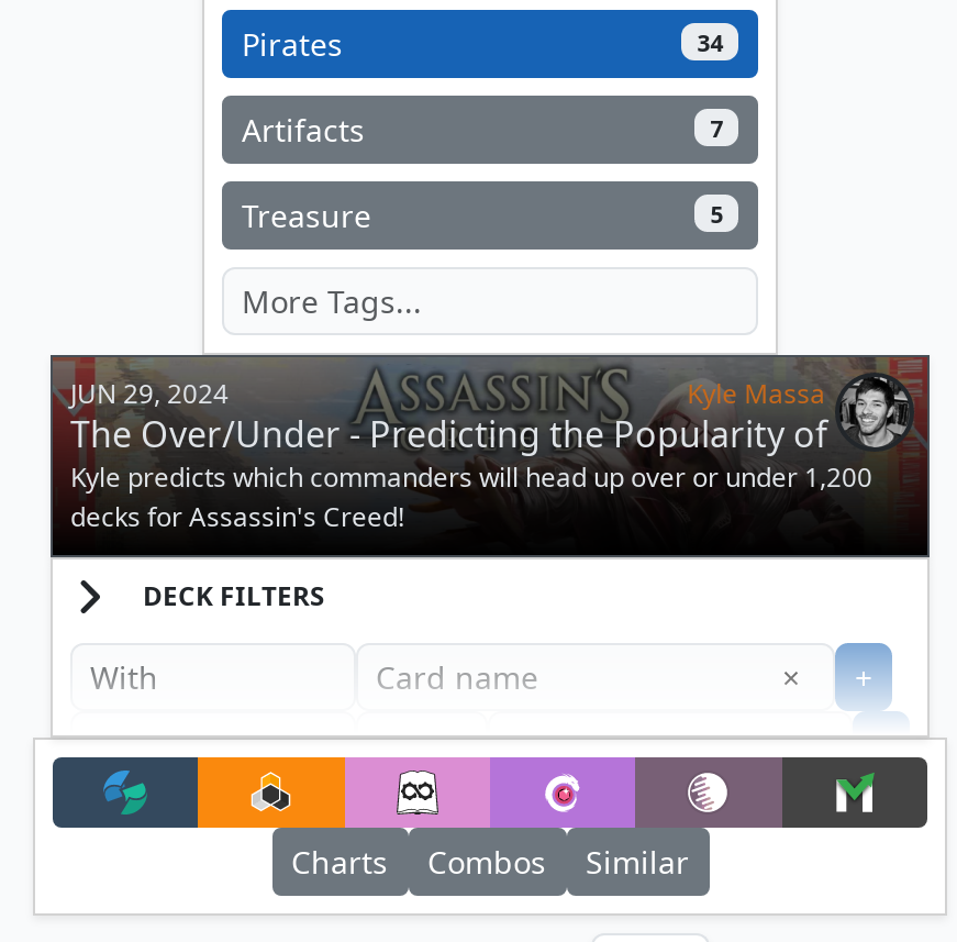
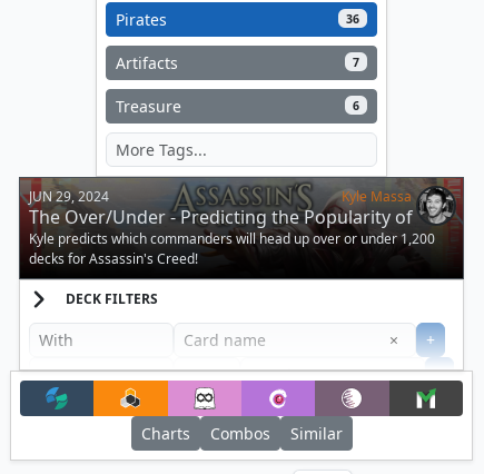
[697,27,723,58] 34 -> [346,11,360,26] 36
[710,198,723,229] 5 -> [353,98,360,113] 6

